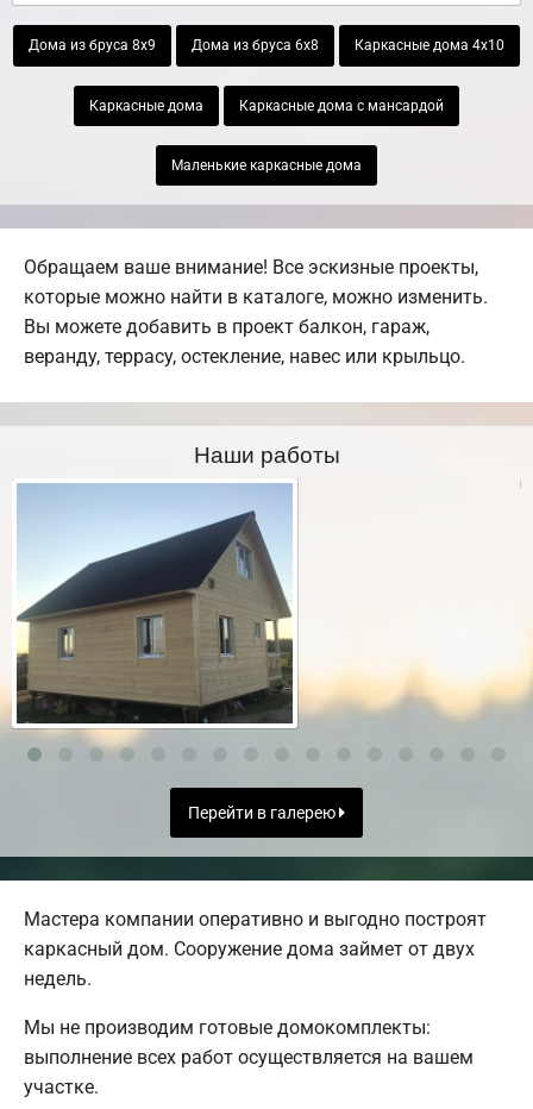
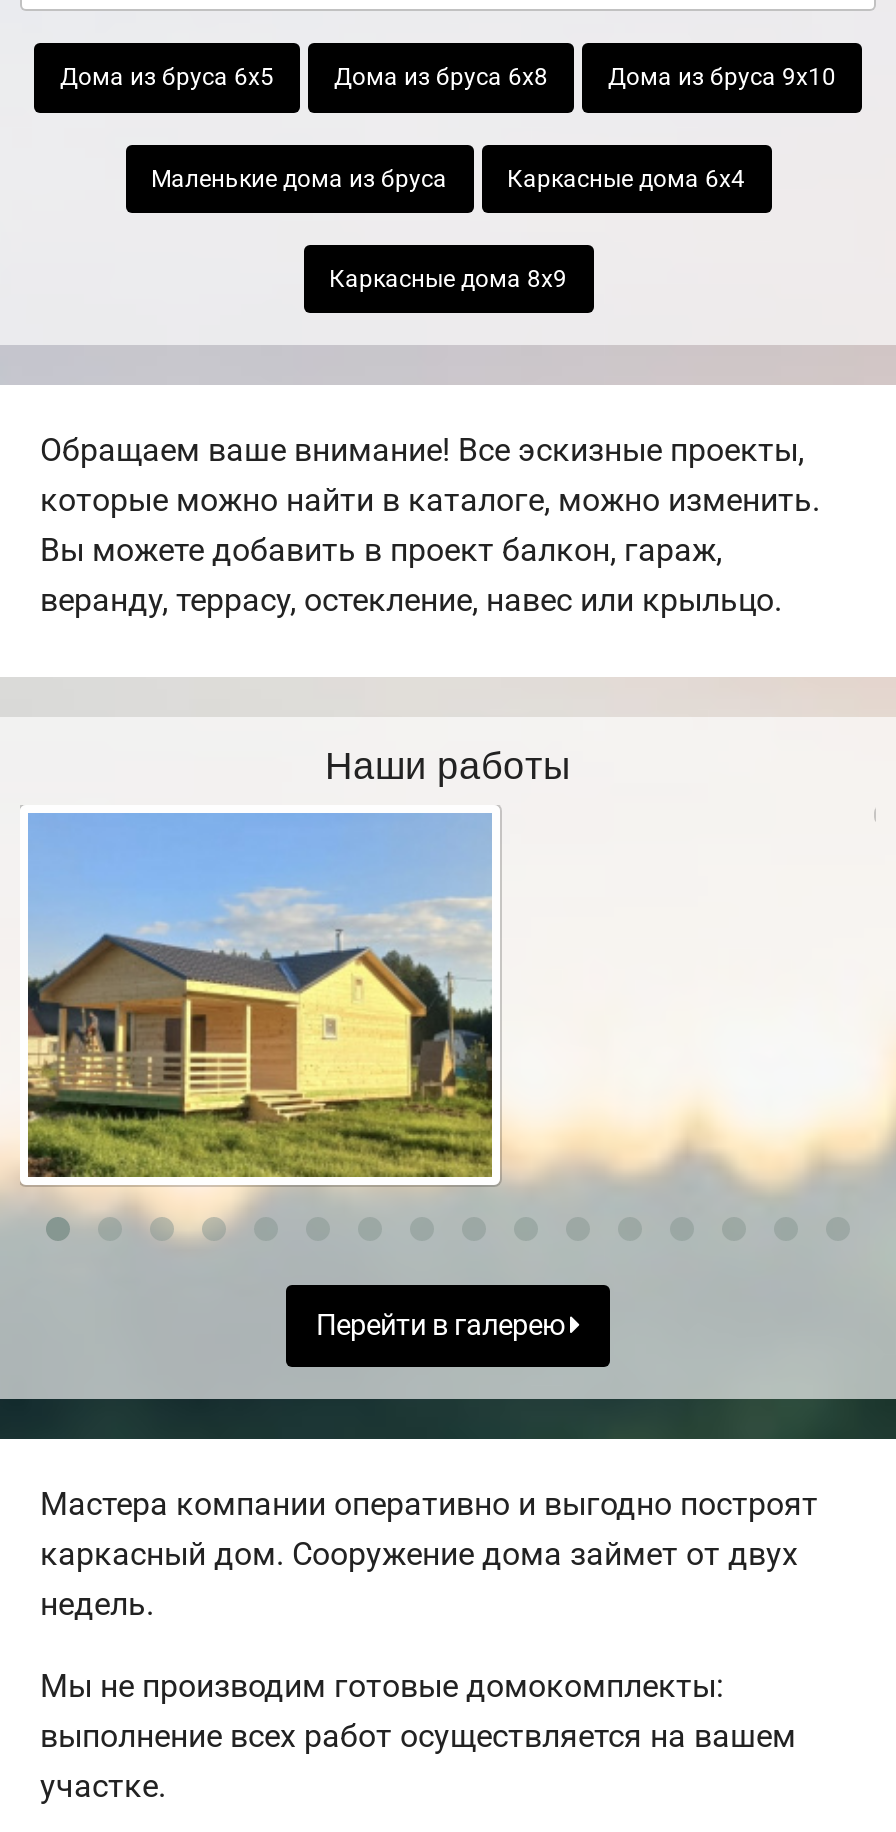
[29,37,156,54] Дома из бруса 8х9 -> [60,64,274,92] Дома из бруса 6х5
[355,37,504,54] Каркасные дома 4х10 -> [608,64,836,92] Дома из бруса 9х10
[89,97,444,114] Каркасные дома | Каркасные дома с мансардой -> [151,164,745,192] Маленькие дома из бруса | Каркасные дома 6х4
[171,157,362,174] Маленькие каркасные дома -> [329,265,567,293] Каркасные дома 8х9
[17,485,294,746] [image] -> [26,815,494,1235] [image]

